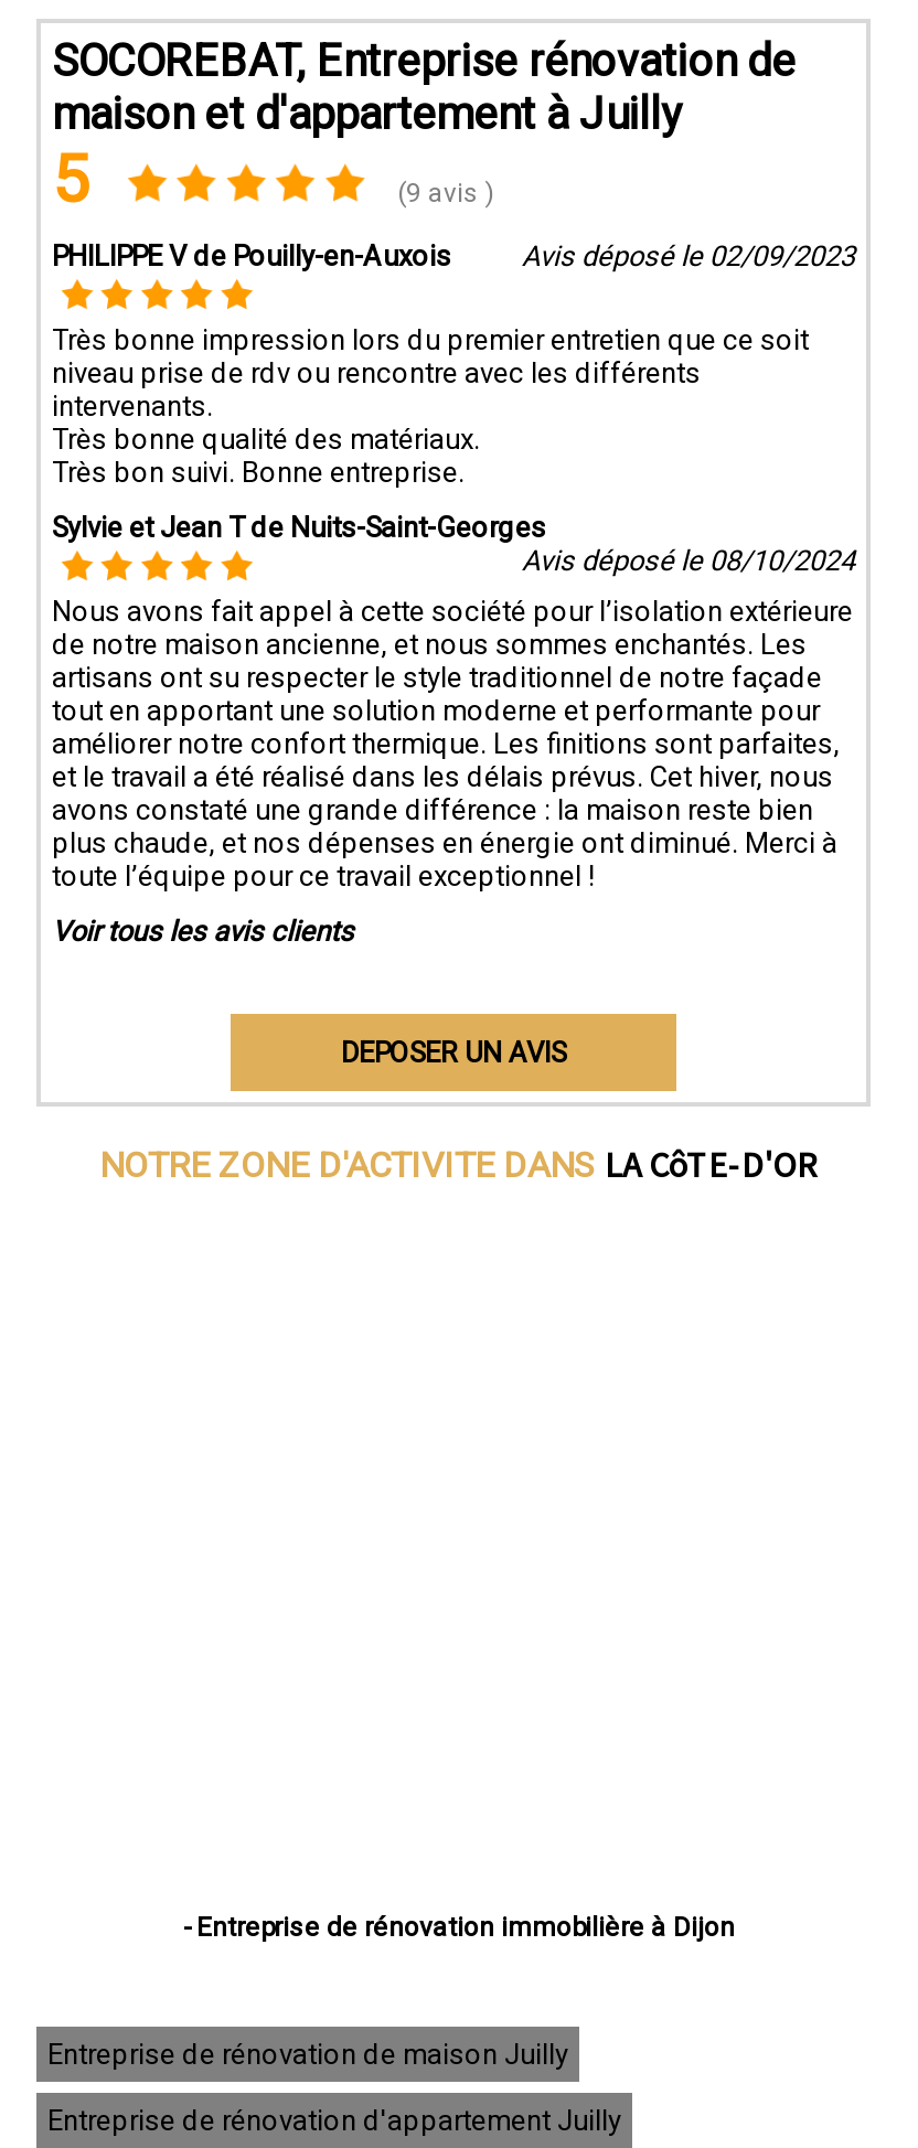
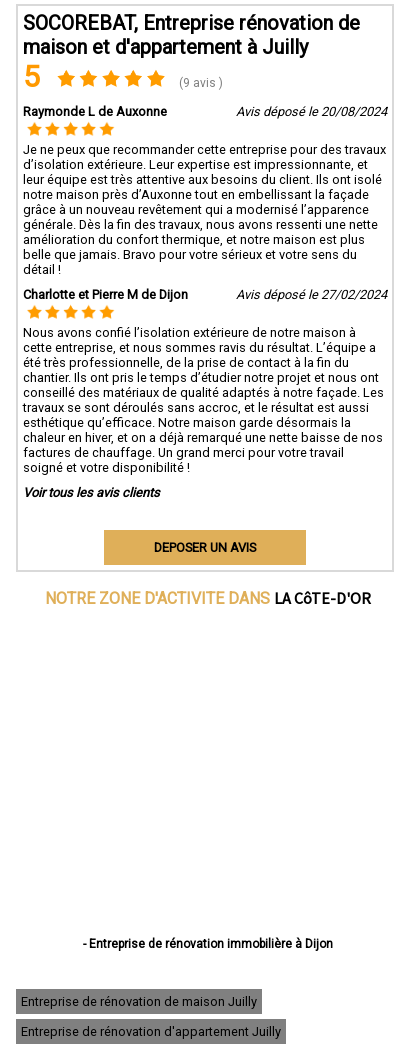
[52,238,855,271] PHILIPPE V de Pouilly-en-Auxois | Avis déposé le 02/09/2023 -> [23,103,387,118] Raymonde L de Auxonne | Avis déposé le 20/08/2024
[52,322,809,488] Très bonne impression lors du premier entretien que ce soit | niveau prise de rdv ou rencontre avec les différents | intervenants. | Très bonne qualité des matériaux. | Très bon suivi. Bonne entreprise. -> [23,141,386,276] Je ne peux que recommander cette entreprise pour des travaux | d’isolation extérieure. Leur expertise est impressionnante, et | leur équipe est très attentive aux besoins du client. Ils ont isolé | notre maison près d’Auxonne tout en embellissant la façade | grâce à un nouveau revêtement qui a modernisé l’apparence | générale. Dès la fin des travaux, nous avons ressenti une nette | amélioration du confort thermique, et notre maison est plus | belle que jamais. Bravo pour votre sérieux et votre sens du | détail !
[52,510,855,576] Sylvie et Jean T de Nuits-Saint-Georges | Avis déposé le 08/10/2024 -> [23,286,387,301] Charlotte et Pierre M de Dijon | Avis déposé le 27/02/2024
[52,594,853,891] Nous avons fait appel à cette société pour l’isolation extérieure | de notre maison ancienne, et nous sommes enchantés. Les | artisans ont su respecter le style traditionnel de notre façade | tout en apportant une solution moderne et performante pour | améliorer notre confort thermique. Les finitions sont parfaites, | et le travail a été réalisé dans les délais prévus. Cet hiver, nous | avons constaté une grande différence : la maison reste bien | plus chaude, et nos dépenses en énergie ont diminué. Merci à | toute l’équipe pour ce travail exceptionnel ! -> [23,324,384,474] Nous avons confié l’isolation extérieure de notre maison à | cette entreprise, et nous sommes ravis du résultat. L’équipe a | été très professionnelle, de la prise de contact à la fin du | chantier. Ils ont pris le temps d’étudier notre projet et nous ont | conseillé des matériaux de qualité adaptés à notre façade. Les | travaux se sont déroulés sans accroc, et le résultat est aussi | esthétique qu’efficace. Notre maison garde désormais la | chaleur en hiver, et on a déjà remarqué une nette baisse de nos | factures de chauffage. Un grand merci pour votre travail | soigné et votre disponibilité !

